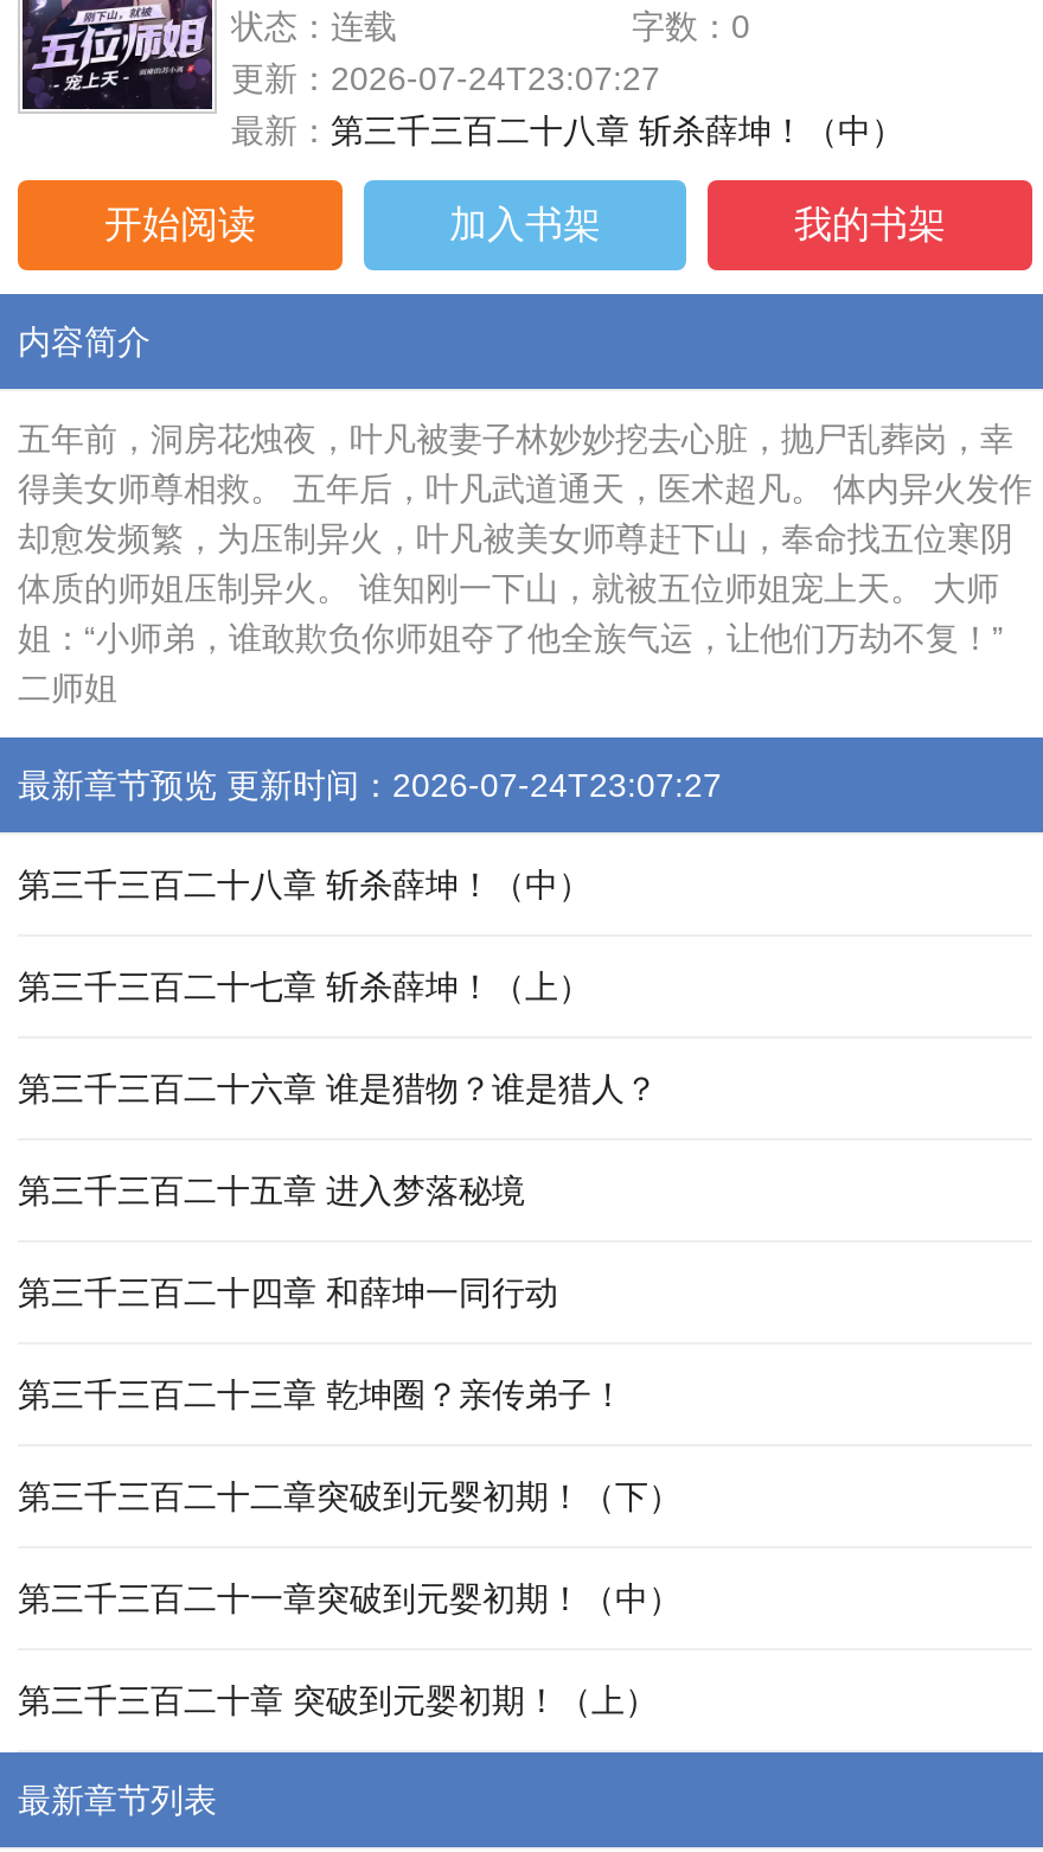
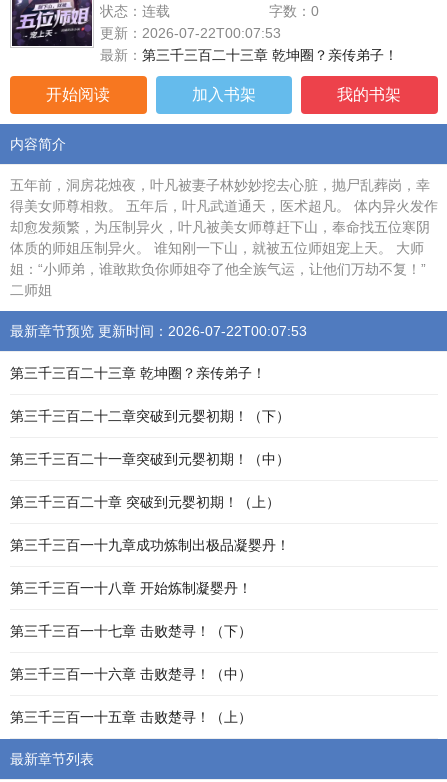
[231,59,904,149] 更新：2026-07-24T23:07:27 | 最新：第三千三百二十八章 斩杀薛坤！（中） -> [100,25,398,63] 更新：2026-07-22T00:07:53 | 最新：第三千三百二十三章 乾坤圈？亲传弟子！
[18,766,722,1311] 最新章节预览 更新时间：2026-07-24T23:07:27 | 第三千三百二十八章 斩杀薛坤！（中） | 第三千三百二十七章 斩杀薛坤！（上） | 第三千三百二十六章 谁是猎物？谁是猎人？ | 第三千三百二十五章 进入梦落秘境 | 第三千三百二十四章 和薛坤一同行动 -> [10,323,307,339] 最新章节预览 更新时间：2026-07-22T00:07:53
moved [18,1375,682,1719] -> [10,365,290,510]: 第三千三百二十三章 乾坤圈？亲传弟子！ | 第三千三百二十二章突破到元婴初期！（下） | 第三千三百二十一章突破到元婴初期！（中） | 第三千三百二十章 突破到元婴初期！（上）
none -> [10,537,290,725] 第三千三百一十九章成功炼制出极品凝婴丹！ | 第三千三百一十八章 开始炼制凝婴丹！ | 第三千三百一十七章 击败楚寻！（下） | 第三千三百一十六章 击败楚寻！（中） | 第三千三百一十五章 击败楚寻！（上）

